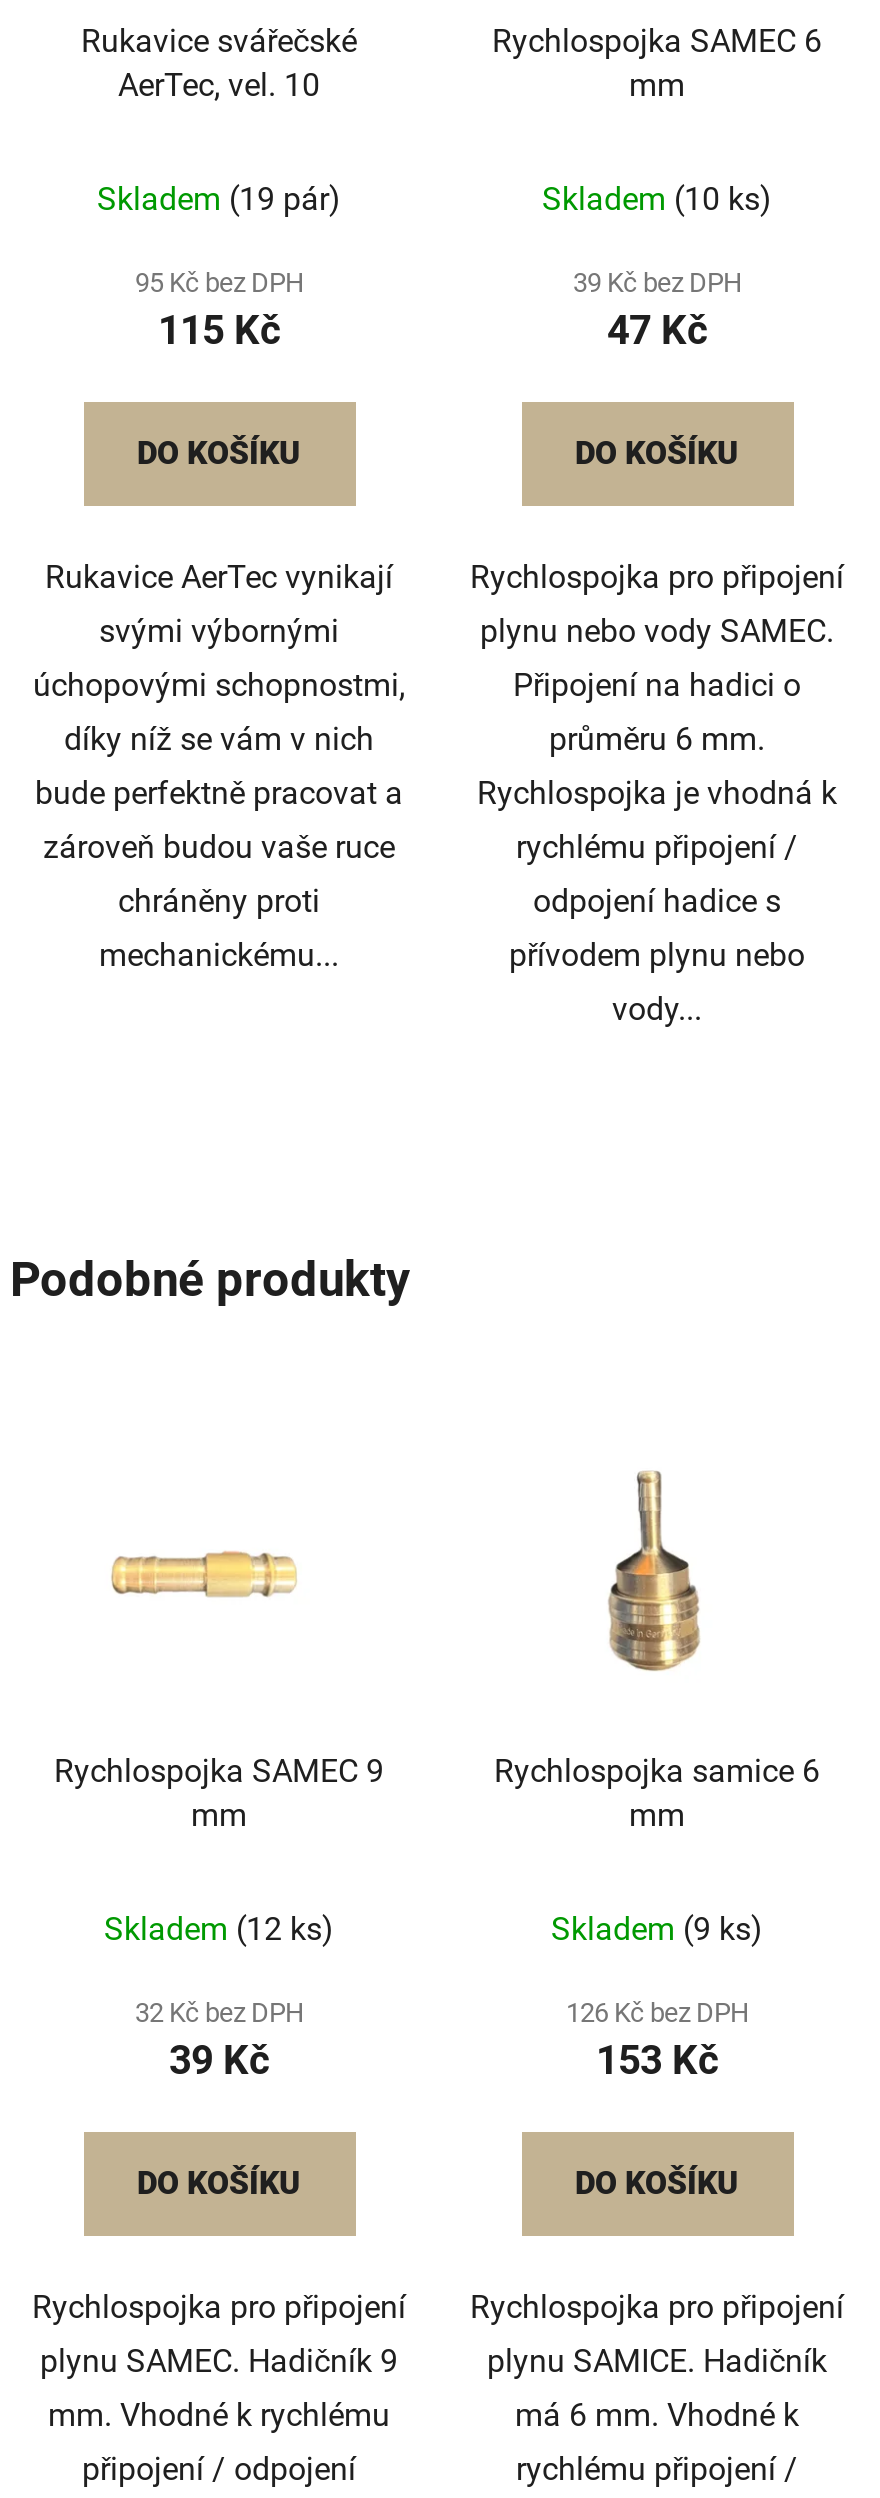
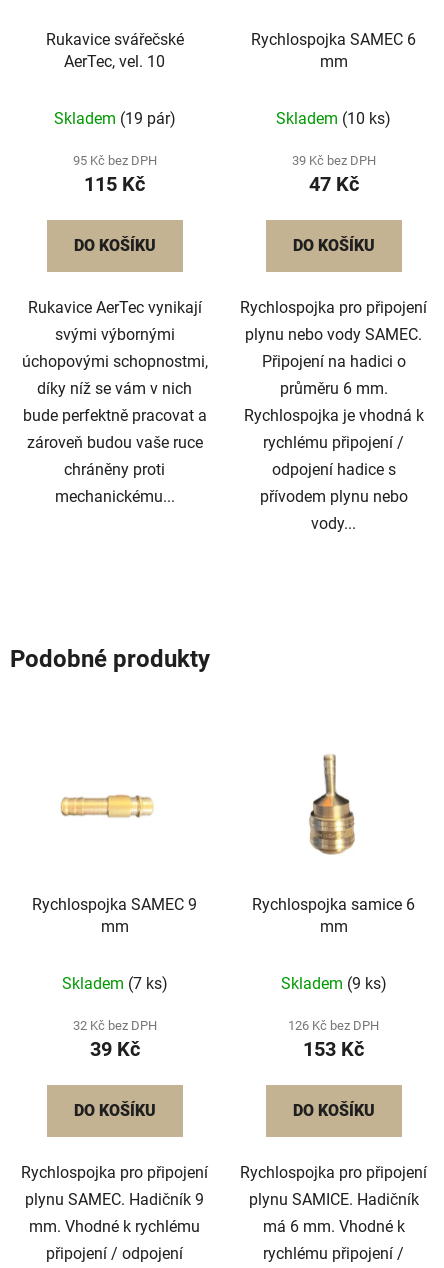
[104,1910,334,1948] Skladem (12 ks) -> [61,974,167,993] Skladem (7 ks)

